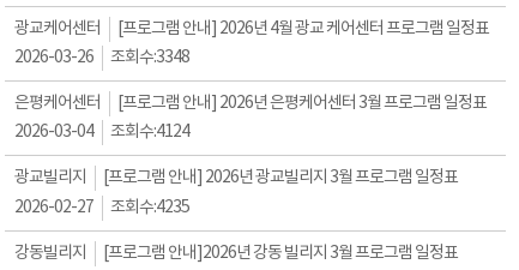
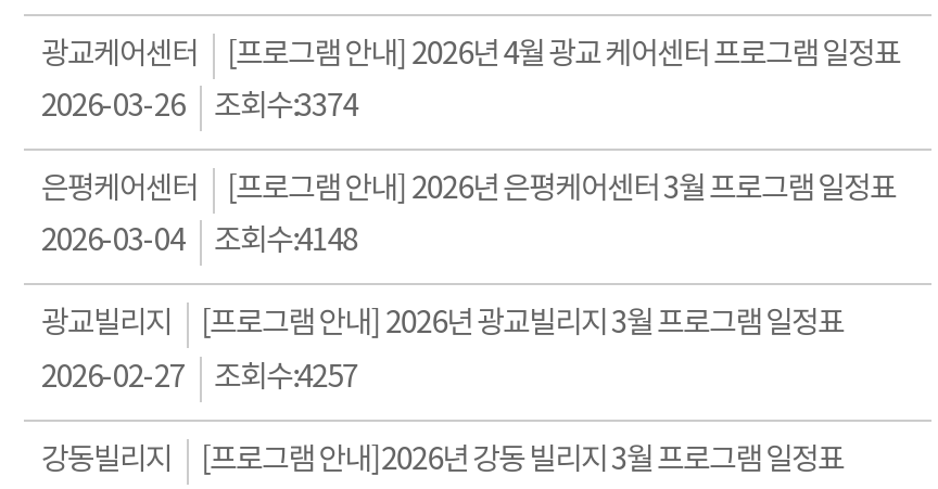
[14,48,189,67] 2026-03-26 조회수:3348 -> [41,90,357,125] 2026-03-26 조회수:3374
[14,123,189,142] 2026-03-04 조회수:4124 -> [41,225,357,260] 2026-03-04 조회수:4148
[14,198,189,217] 2026-02-27 조회수:4235 -> [41,360,357,395] 2026-02-27 조회수:4257

